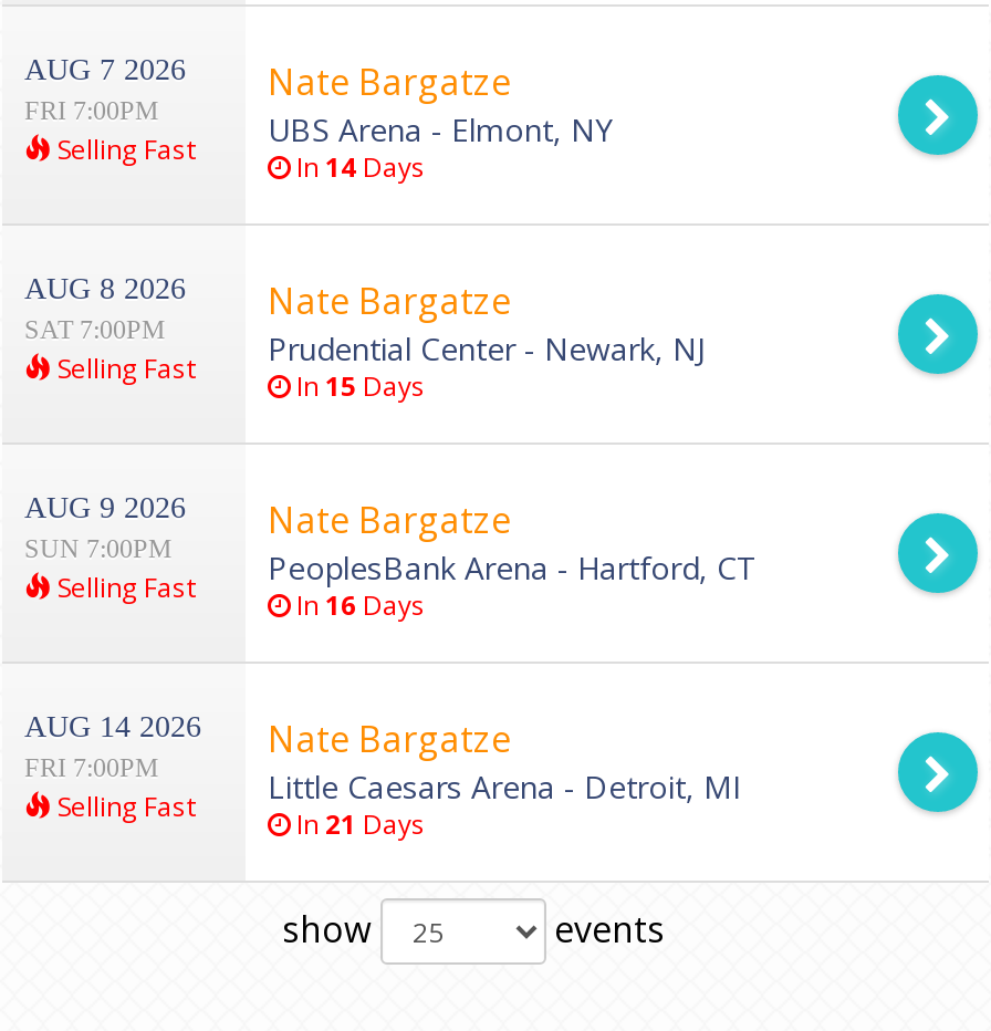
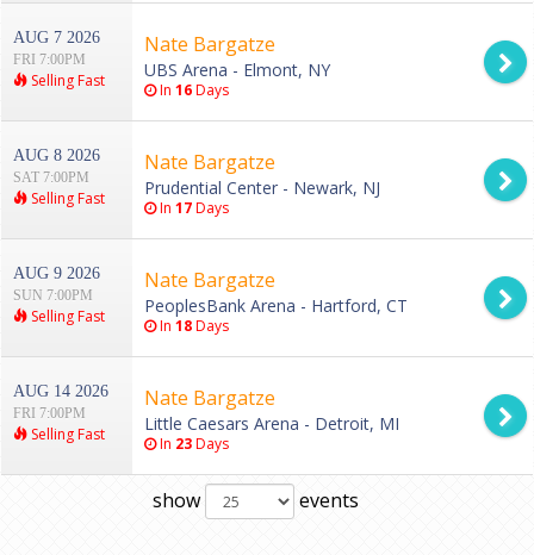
[290,149,425,186] In 14 Days -> [156,80,229,100] In 16 Days
[290,368,425,405] In 15 Days -> [156,198,229,218] In 17 Days
[290,587,425,624] In 16 Days -> [156,316,229,336] In 18 Days
[290,806,425,843] In 21 Days -> [156,434,229,454] In 23 Days

